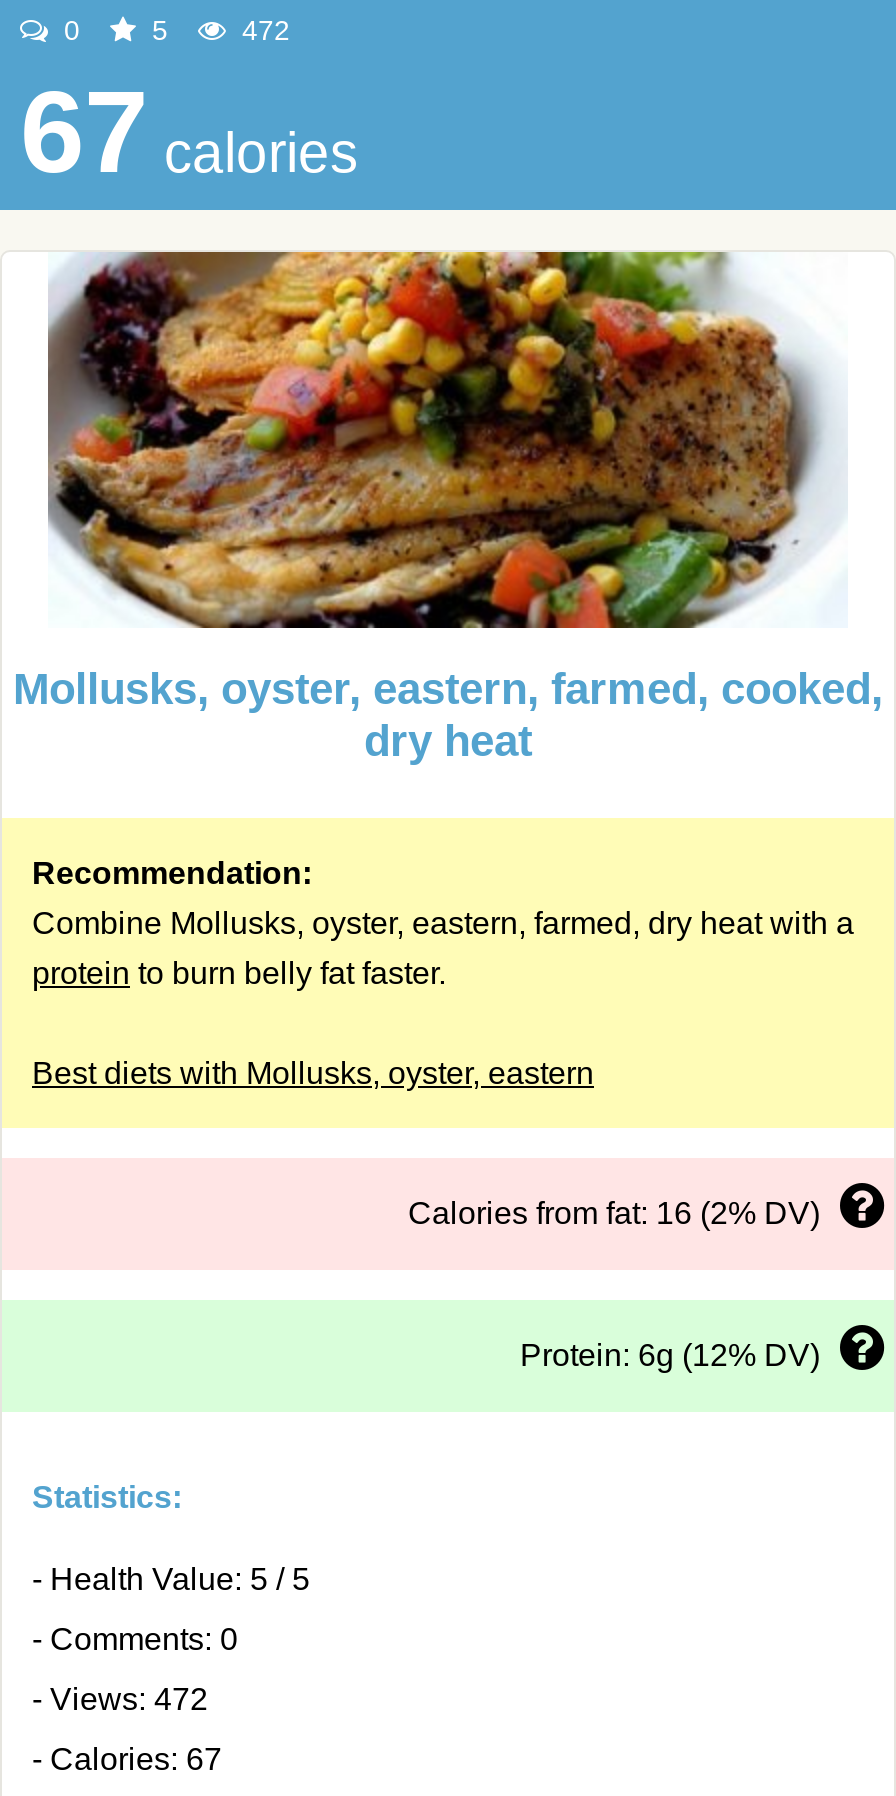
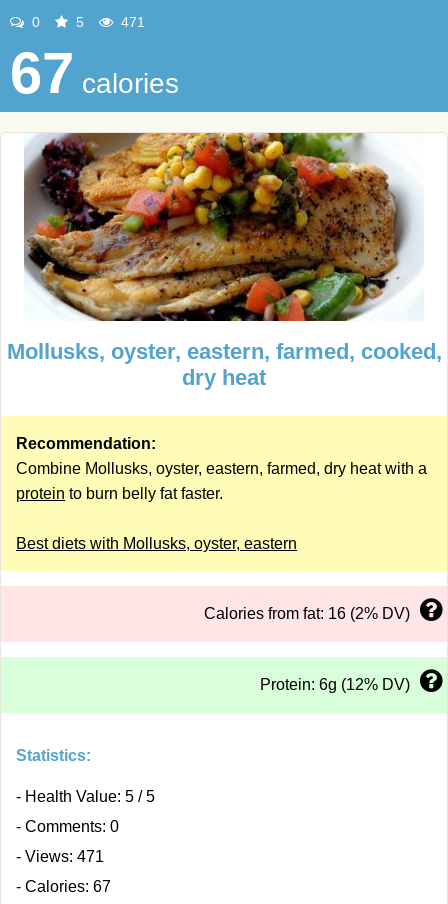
[234,14,290,46] 472 -> [117,14,145,30] 471
[32,1682,208,1716] - Views: 472 -> [16,848,104,865] - Views: 471

